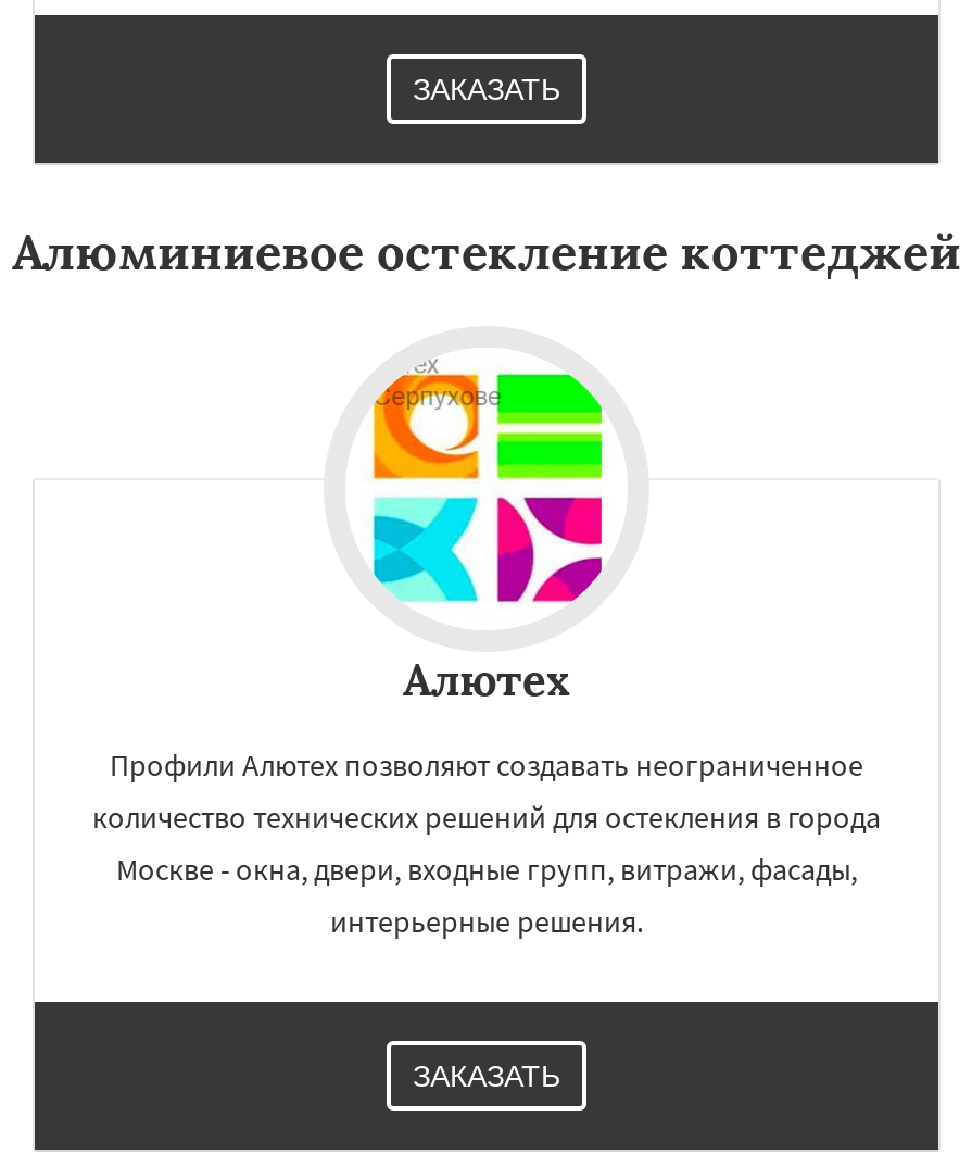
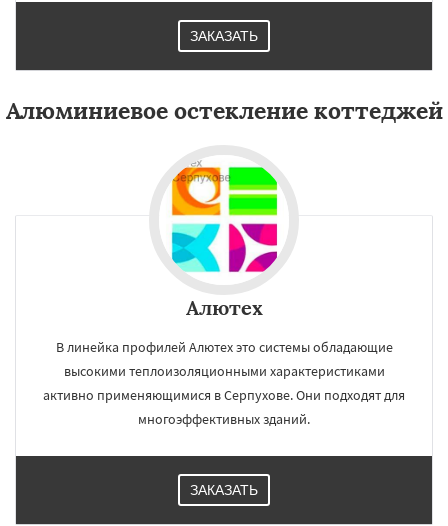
[92,745,881,941] Профили Алютех позволяют создавать неограниченное | количество технических решений для остекления в города | Москве - окна, двери, входные групп, витражи, фасады, | интерьерные решения. -> [43,338,405,428] В линейка профилей Алютех это системы обладающие | высокими теплоизоляционными характеристиками | активно применяющимися в Серпухове. Они подходят для | многоэффективных зданий.

